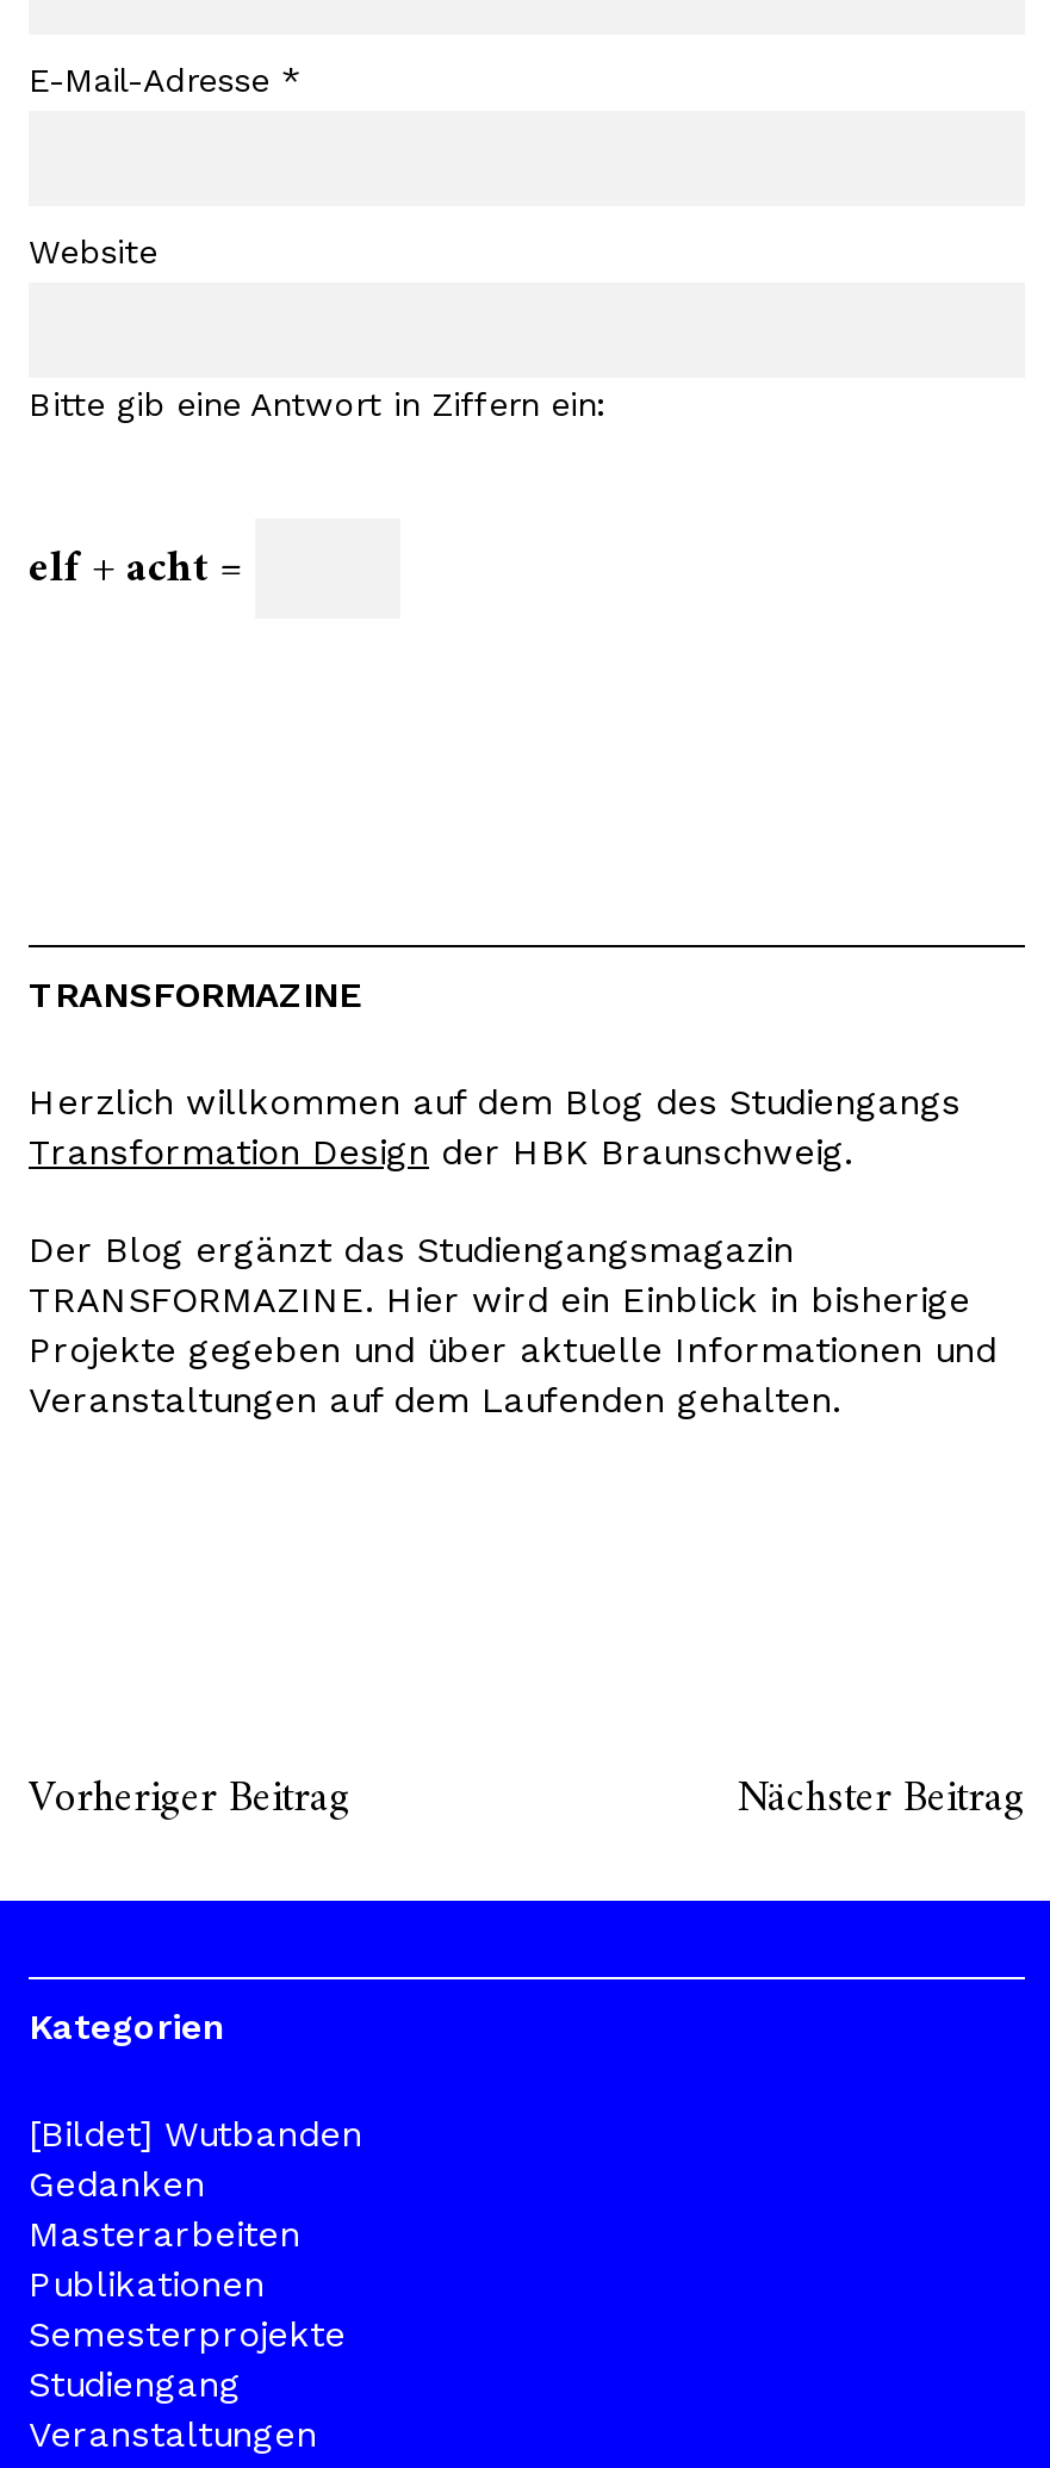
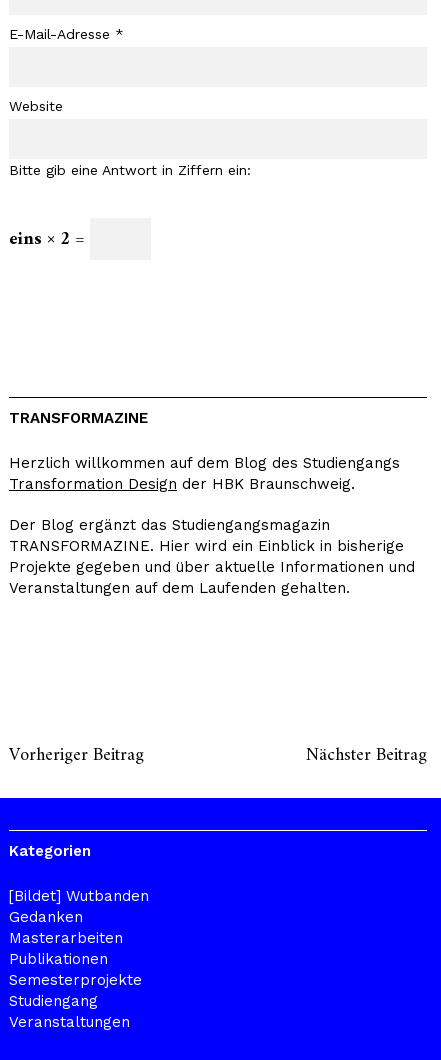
[29,534,255,608] elf + acht = -> [9,224,90,255] eins × 2 =

